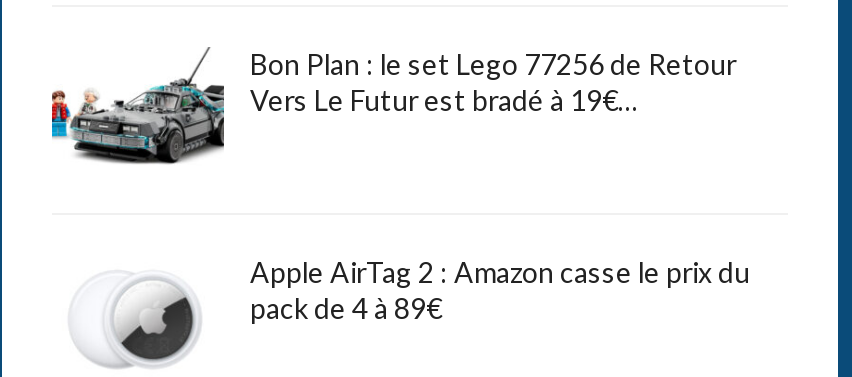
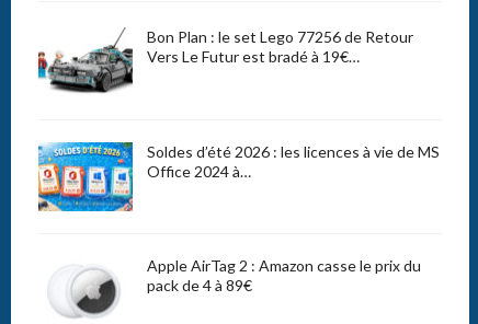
none -> [37,141,440,212] [image] | Soldes d’été 2026 : les licences à vie de MS | Office 2024 à…

